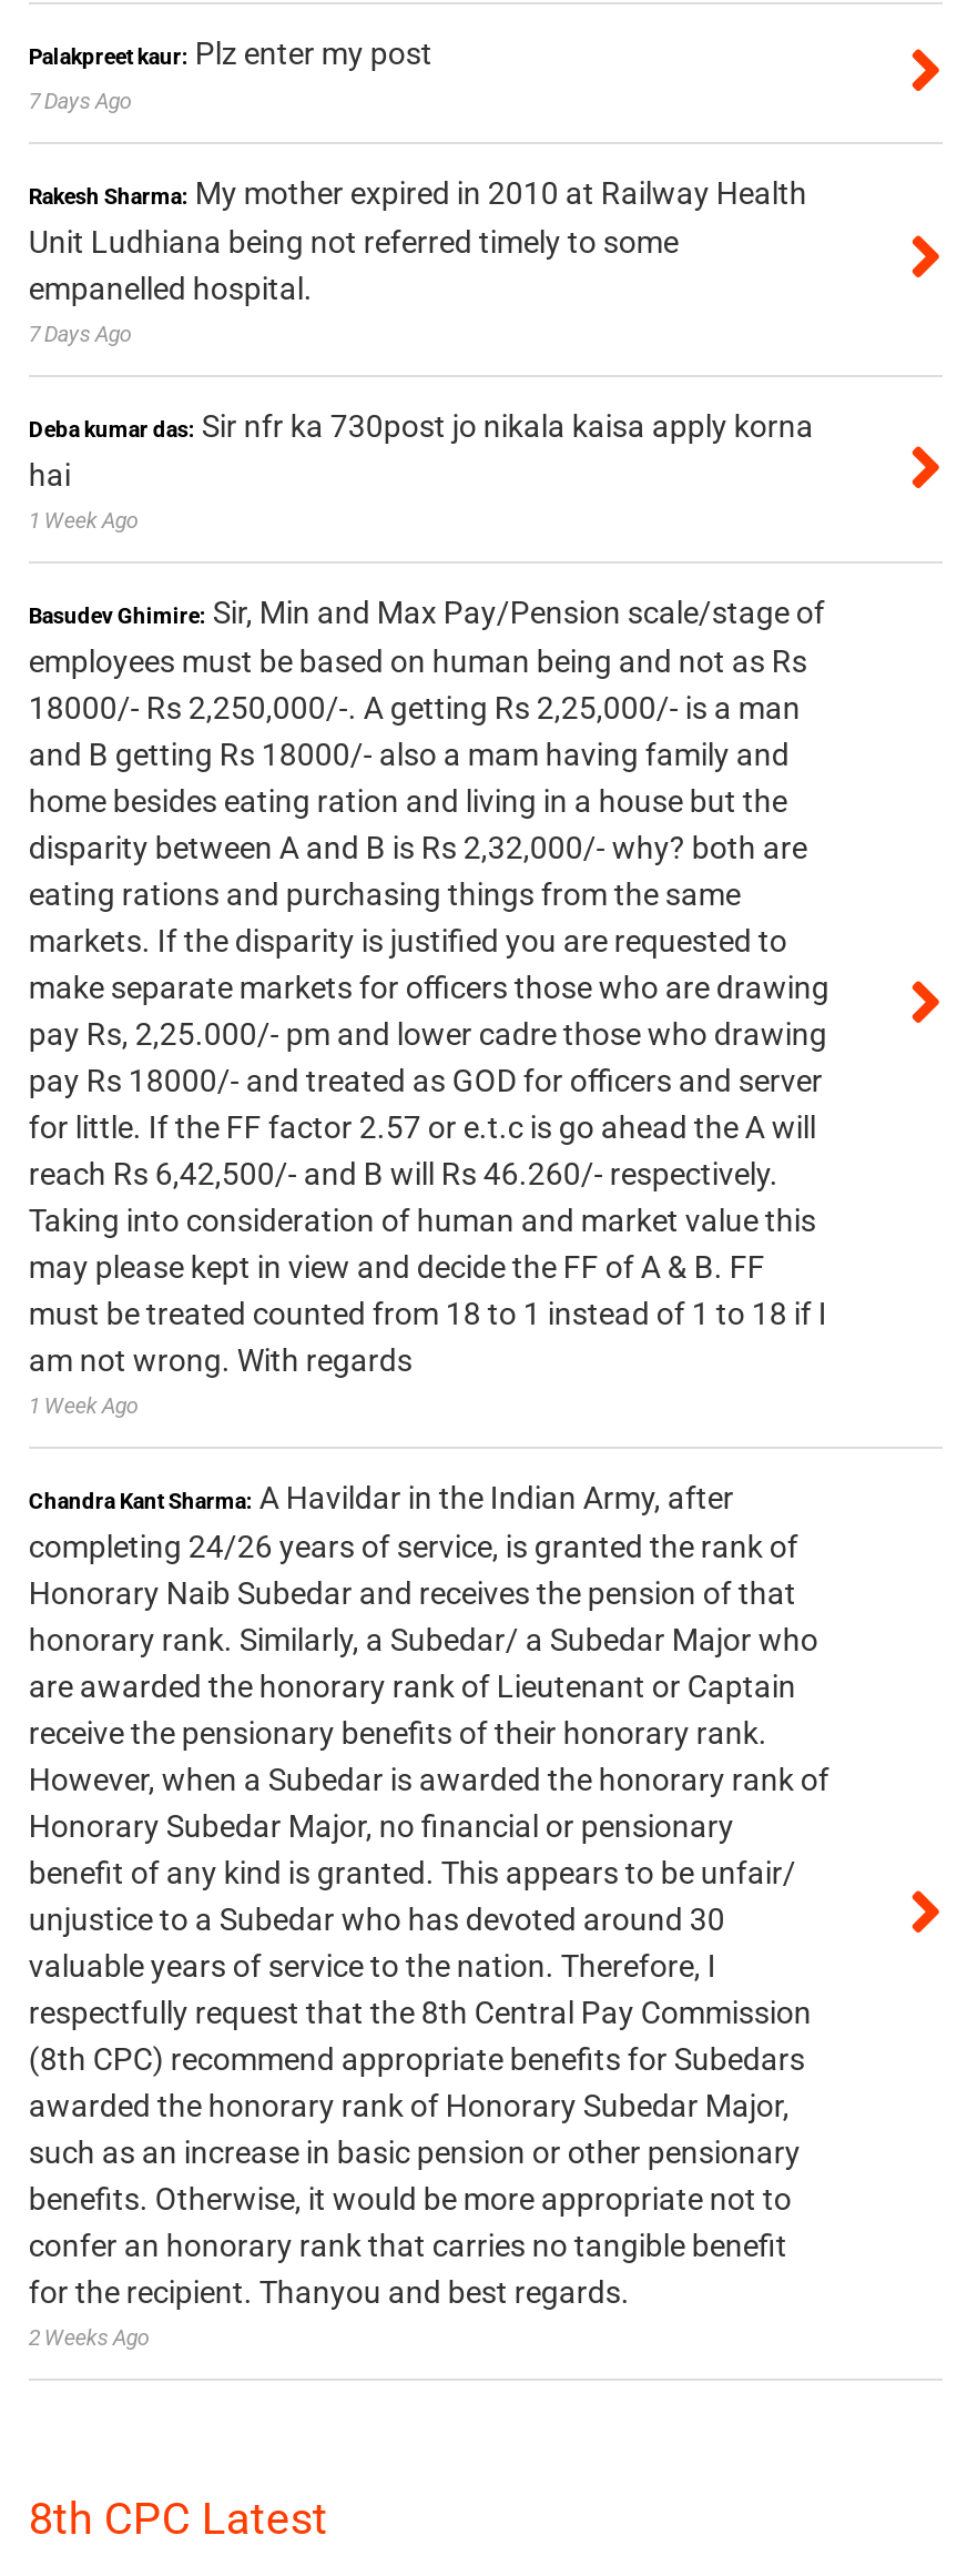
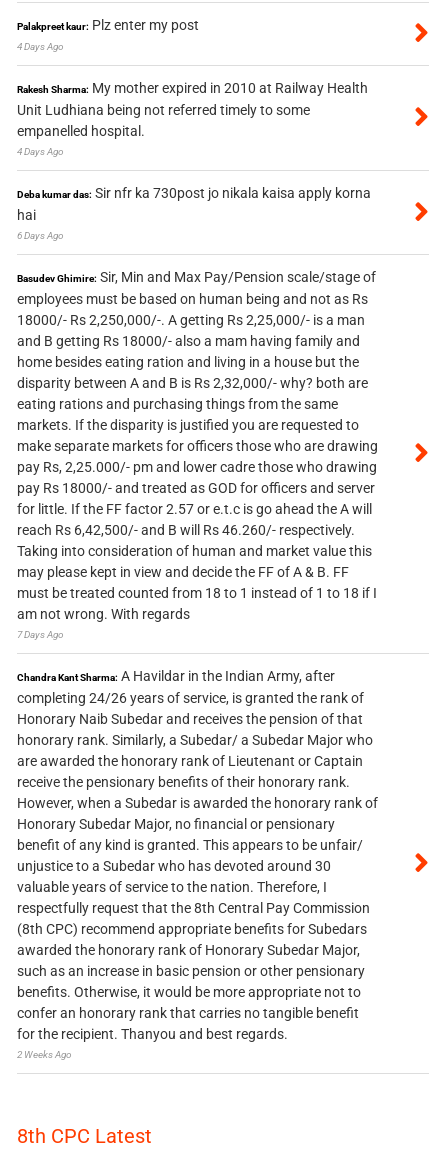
[29,89,133,114] 7 Days Ago -> [17,41,64,52] 4 Days Ago
[29,322,133,347] 7 Days Ago -> [17,146,64,157] 4 Days Ago
[29,509,140,533] 1 Week Ago -> [17,230,64,241] 6 Days Ago
[29,1394,140,1418] 1 Week Ago -> [17,629,64,640] 7 Days Ago

